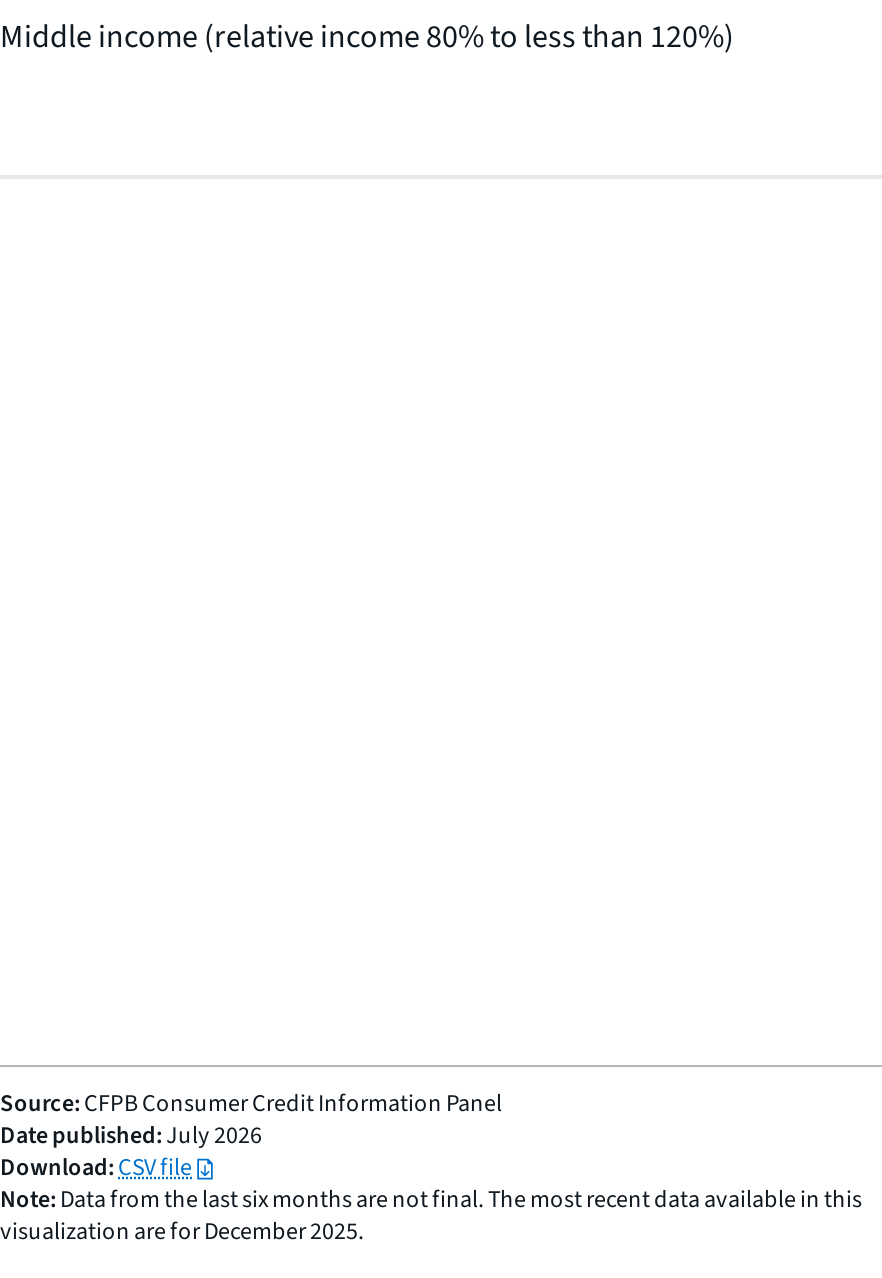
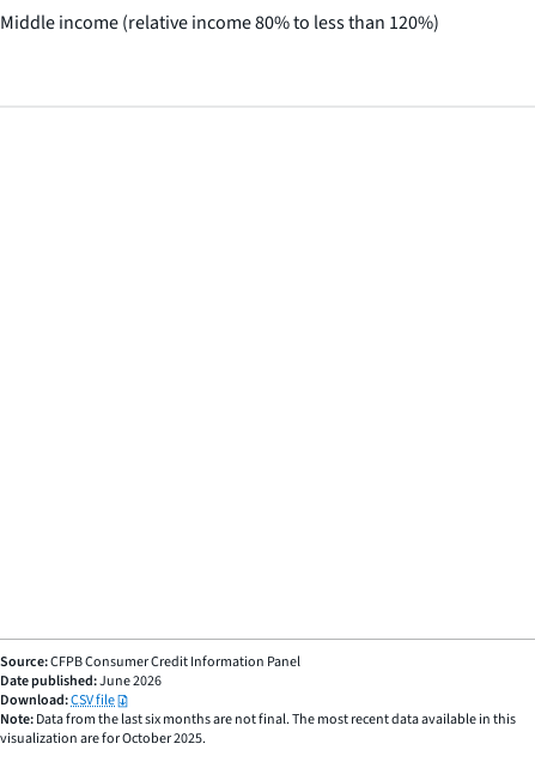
[0,1119,262,1153] Date published: July 2026 -> [0,671,162,691] Date published: June 2026
[0,1215,364,1249] visualization are for December 2025. -> [0,729,206,749] visualization are for October 2025.

